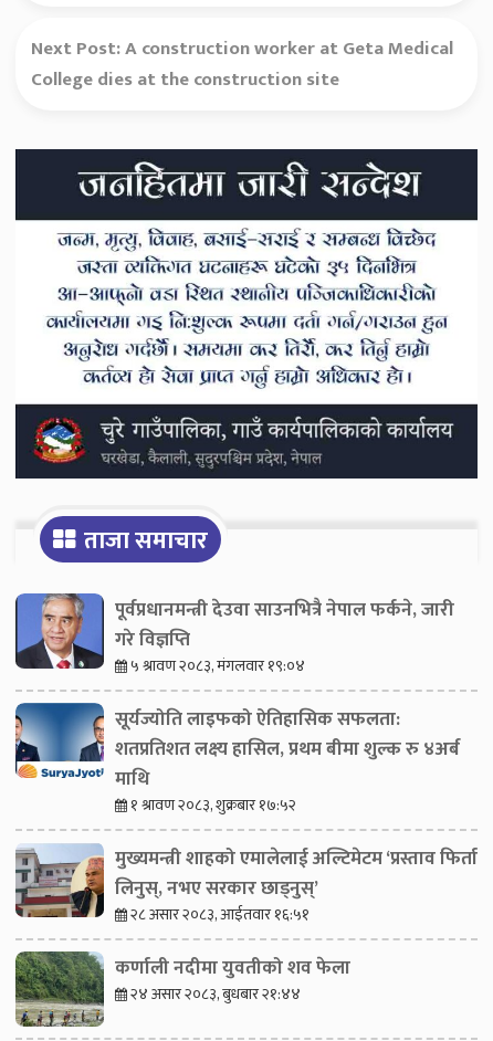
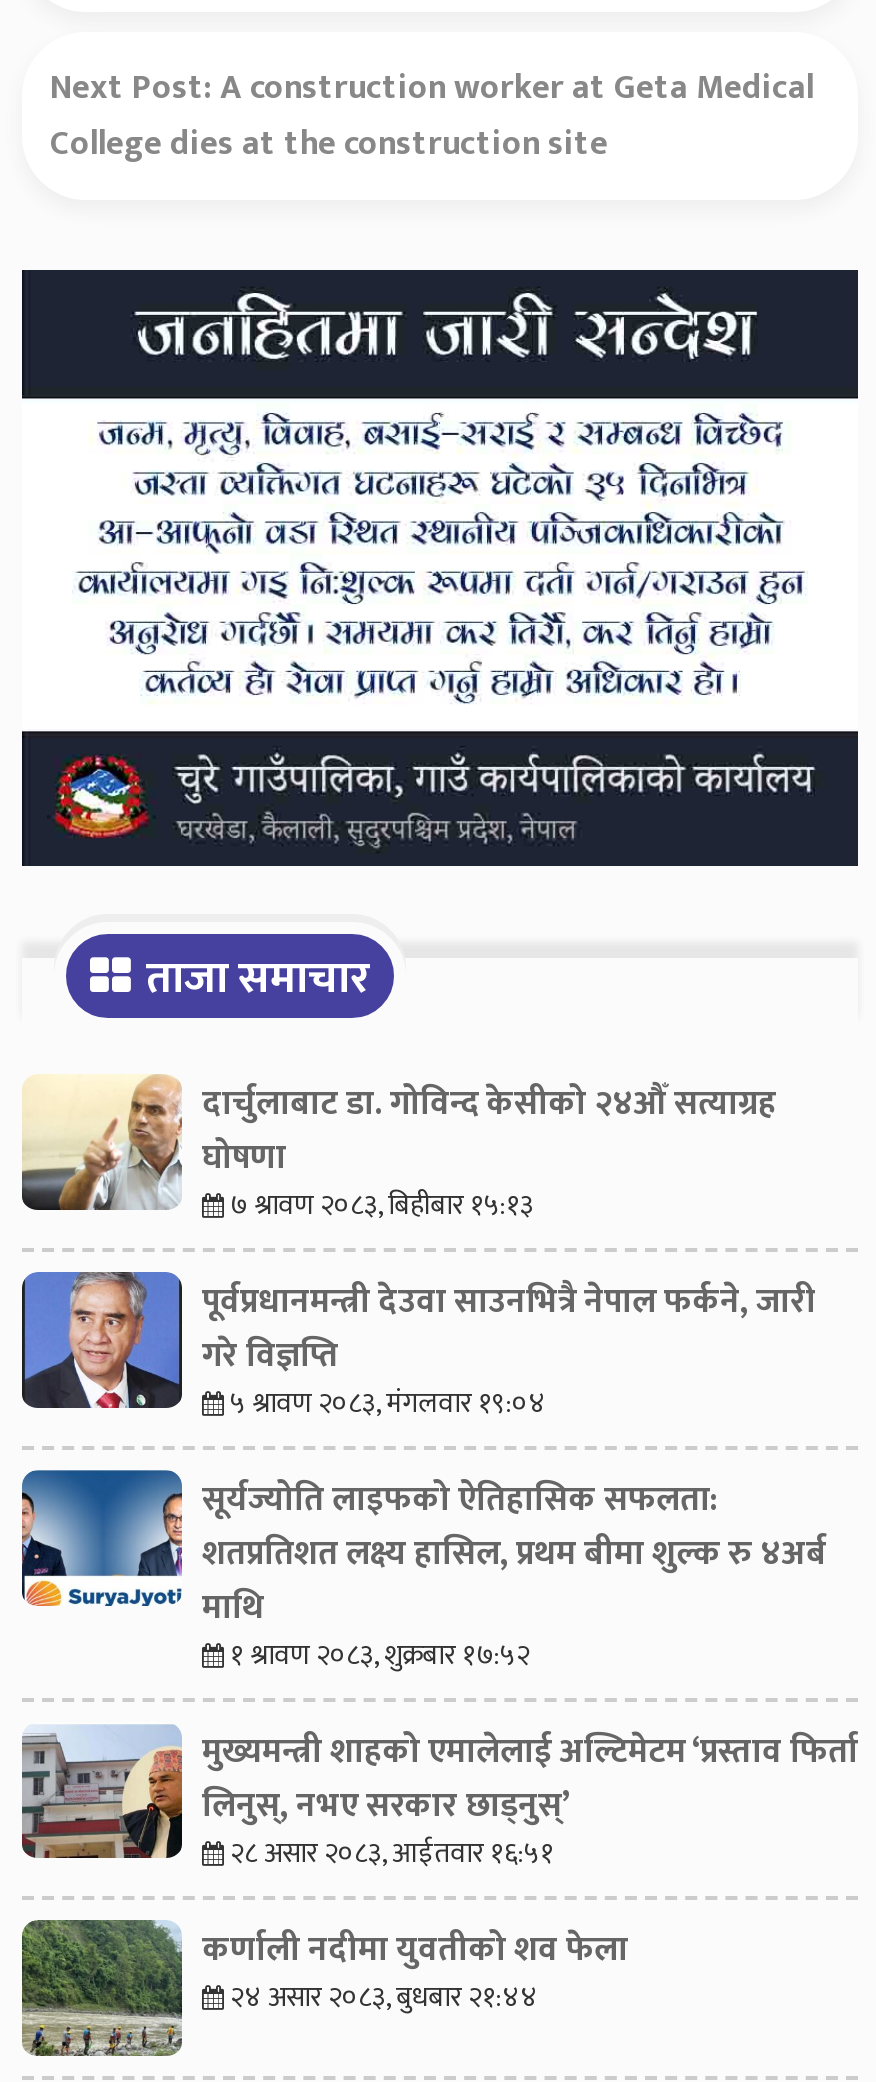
none -> [22,1074,776,1228] [image] | दार्चुलाबाट डा. गोविन्द केसीको २४औँ सत्याग्रह | घोषणा | ७ श्रावण २०८३, बिहीबार १५:१३

